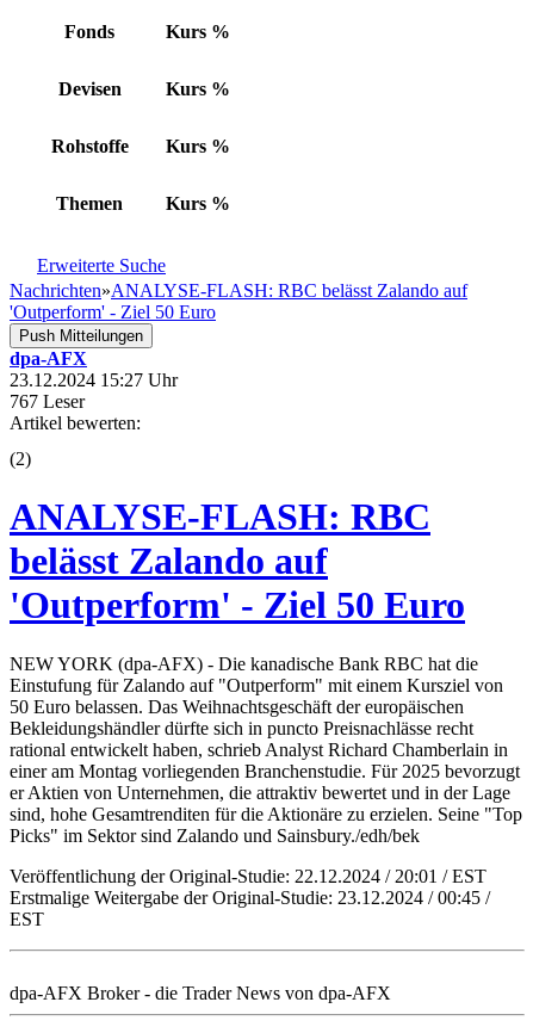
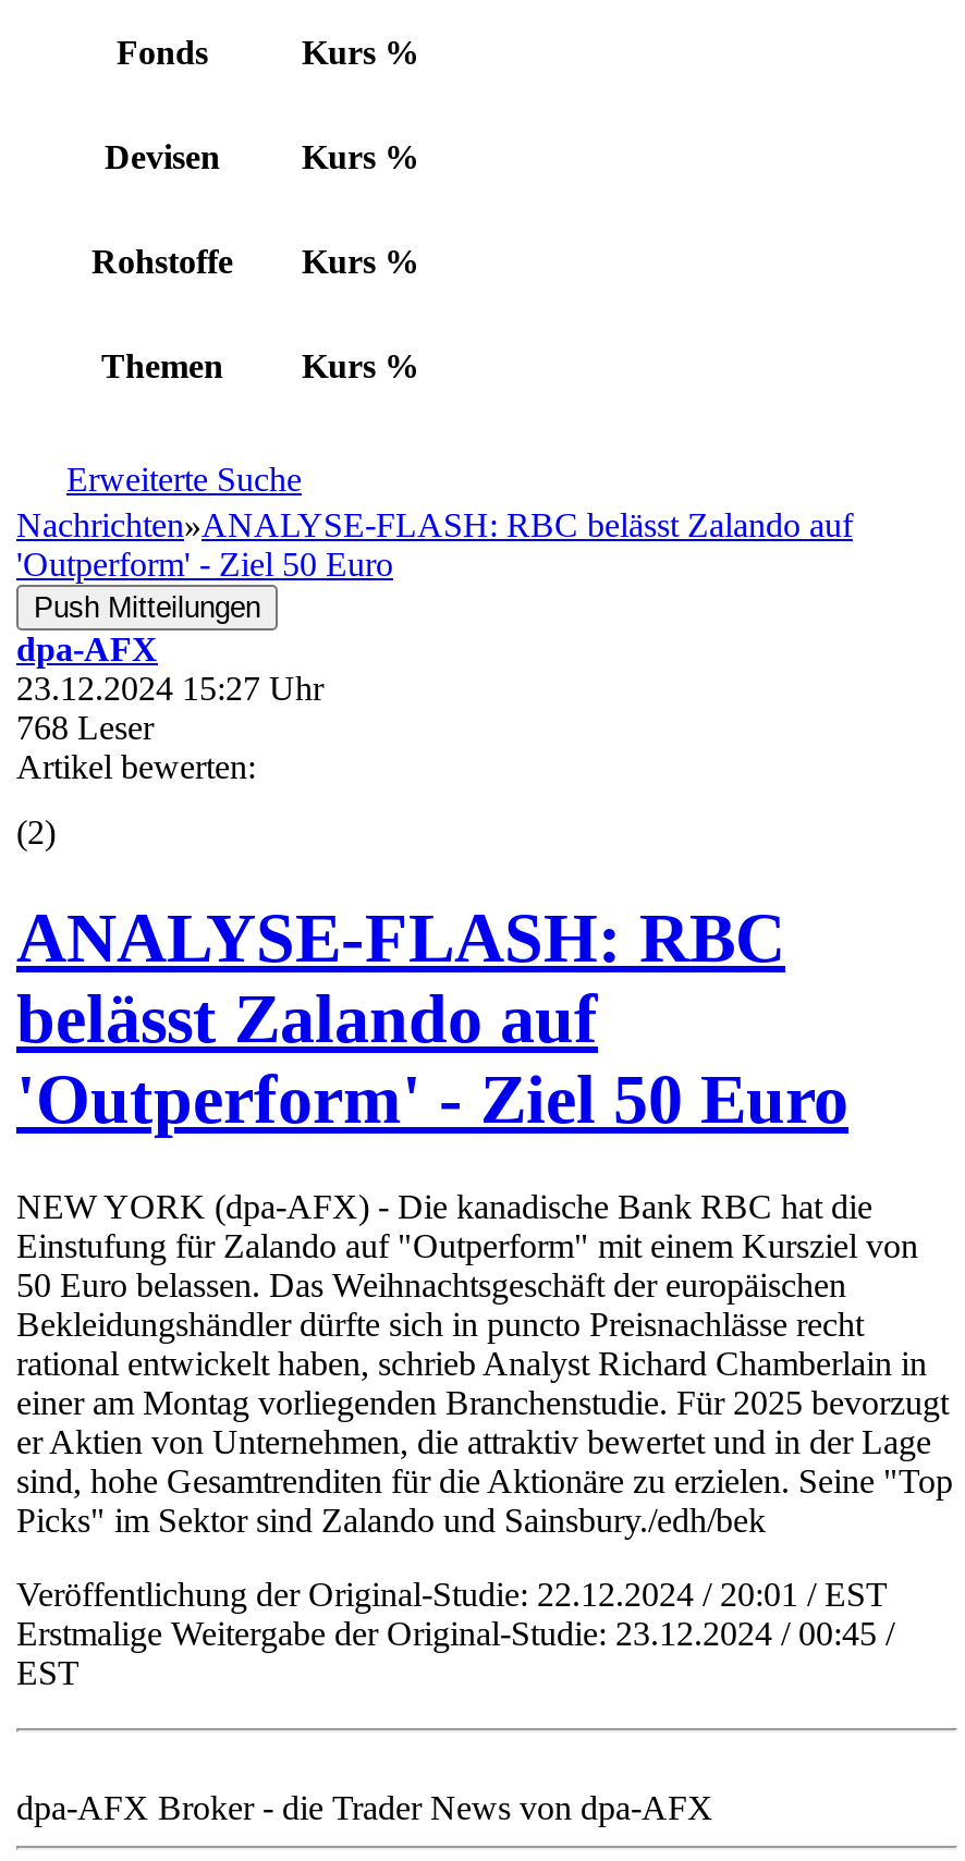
[10,391,85,412] 767 Leser -> [16,709,154,746] 768 Leser

